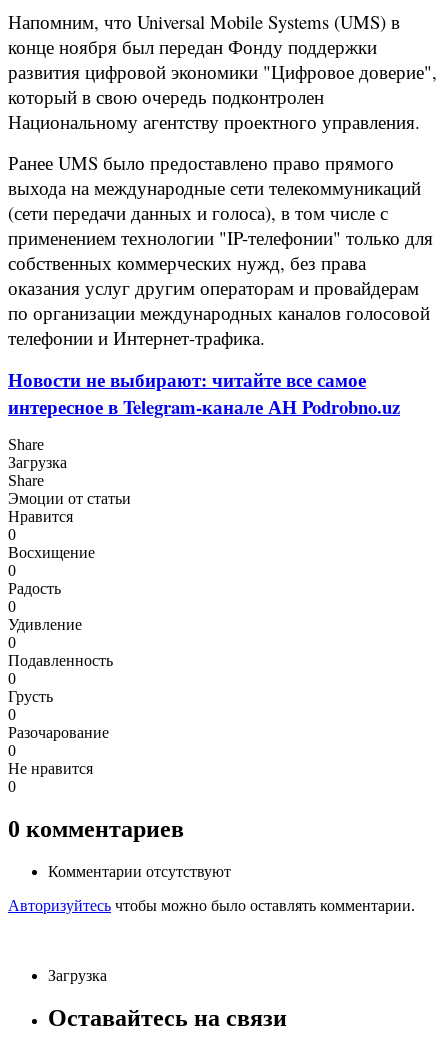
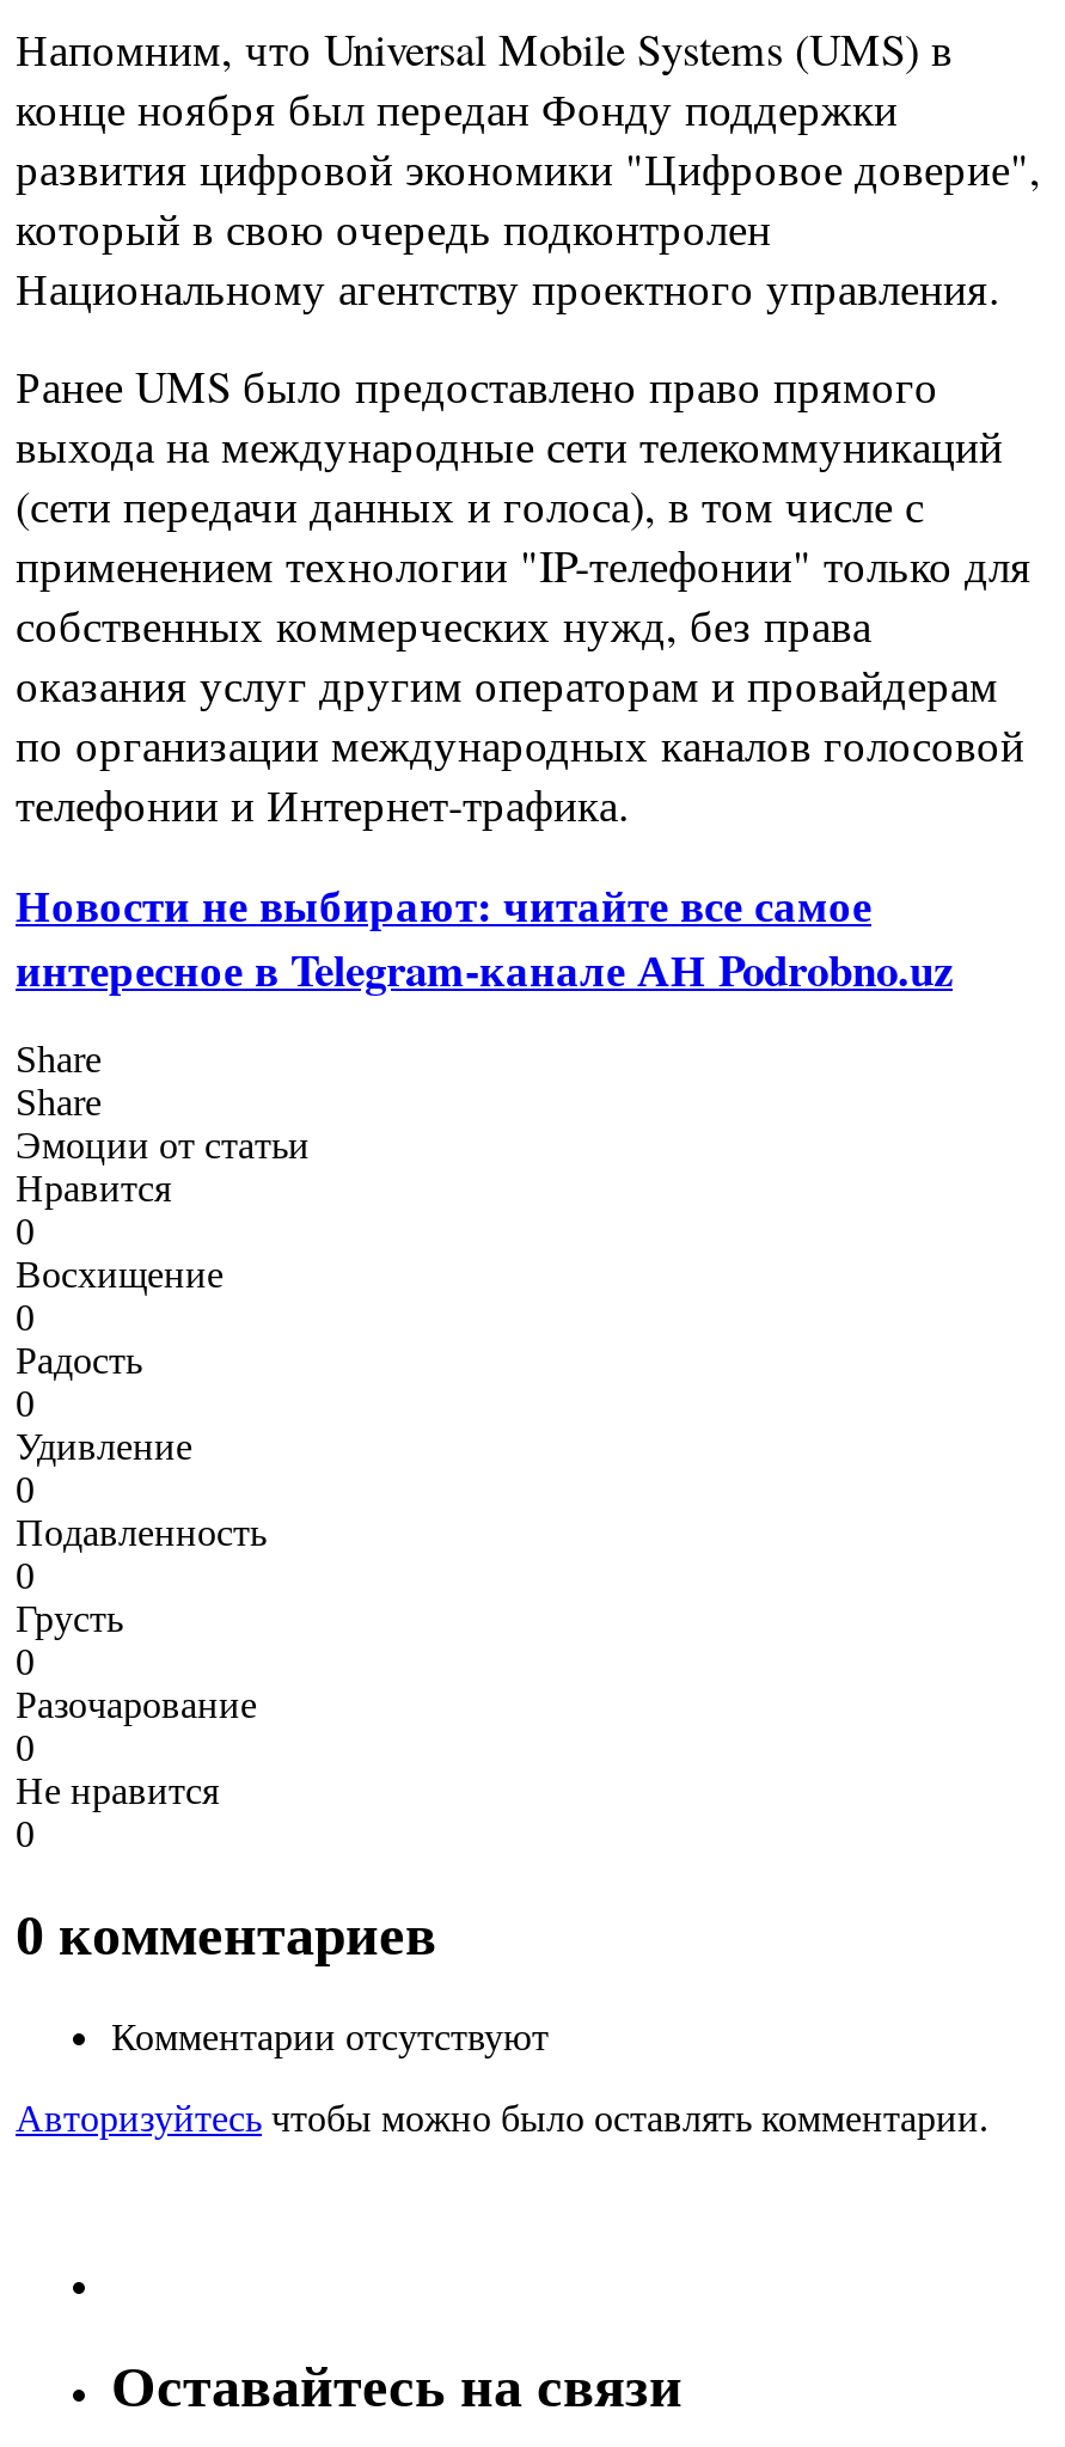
[8,454,67,471] Загрузка -> none
[48,967,107,984] Загрузка -> none

